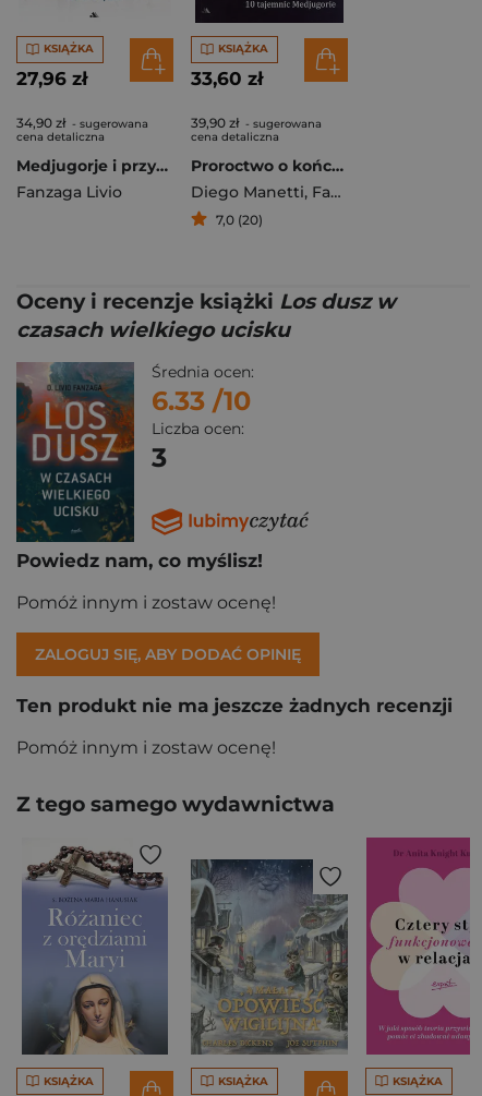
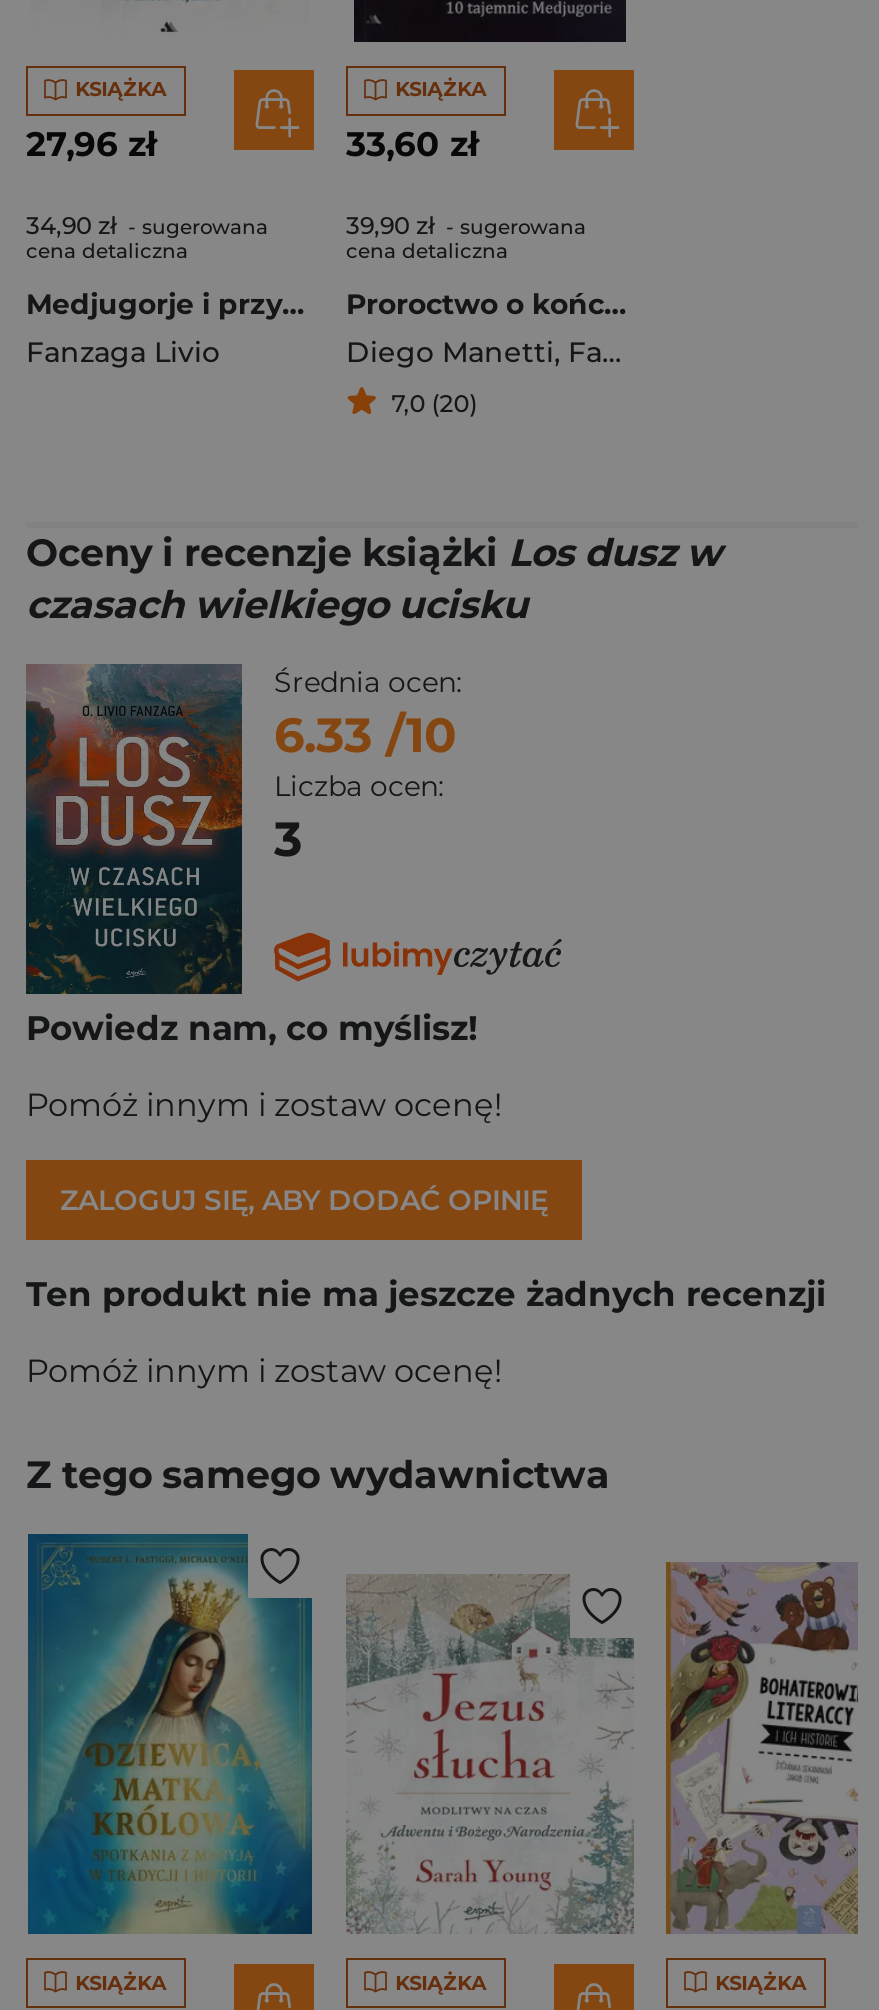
[17,836,172,1056] [image] -> [26,1532,314,1936] [image]
[365,836,471,1056] [image] -> [664,1536,860,1936] [image]
[190,858,349,1056] [image] -> [346,1574,634,1934] [image]

